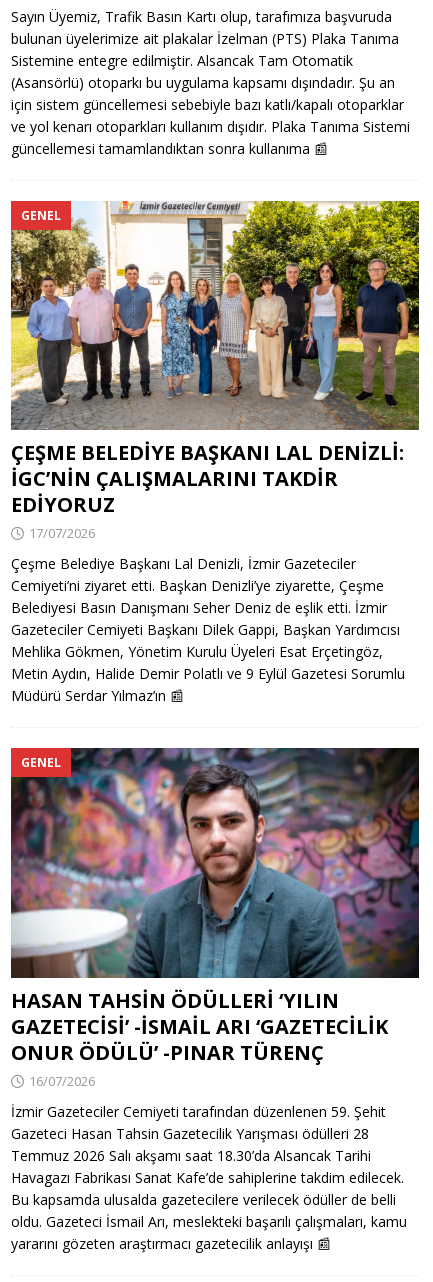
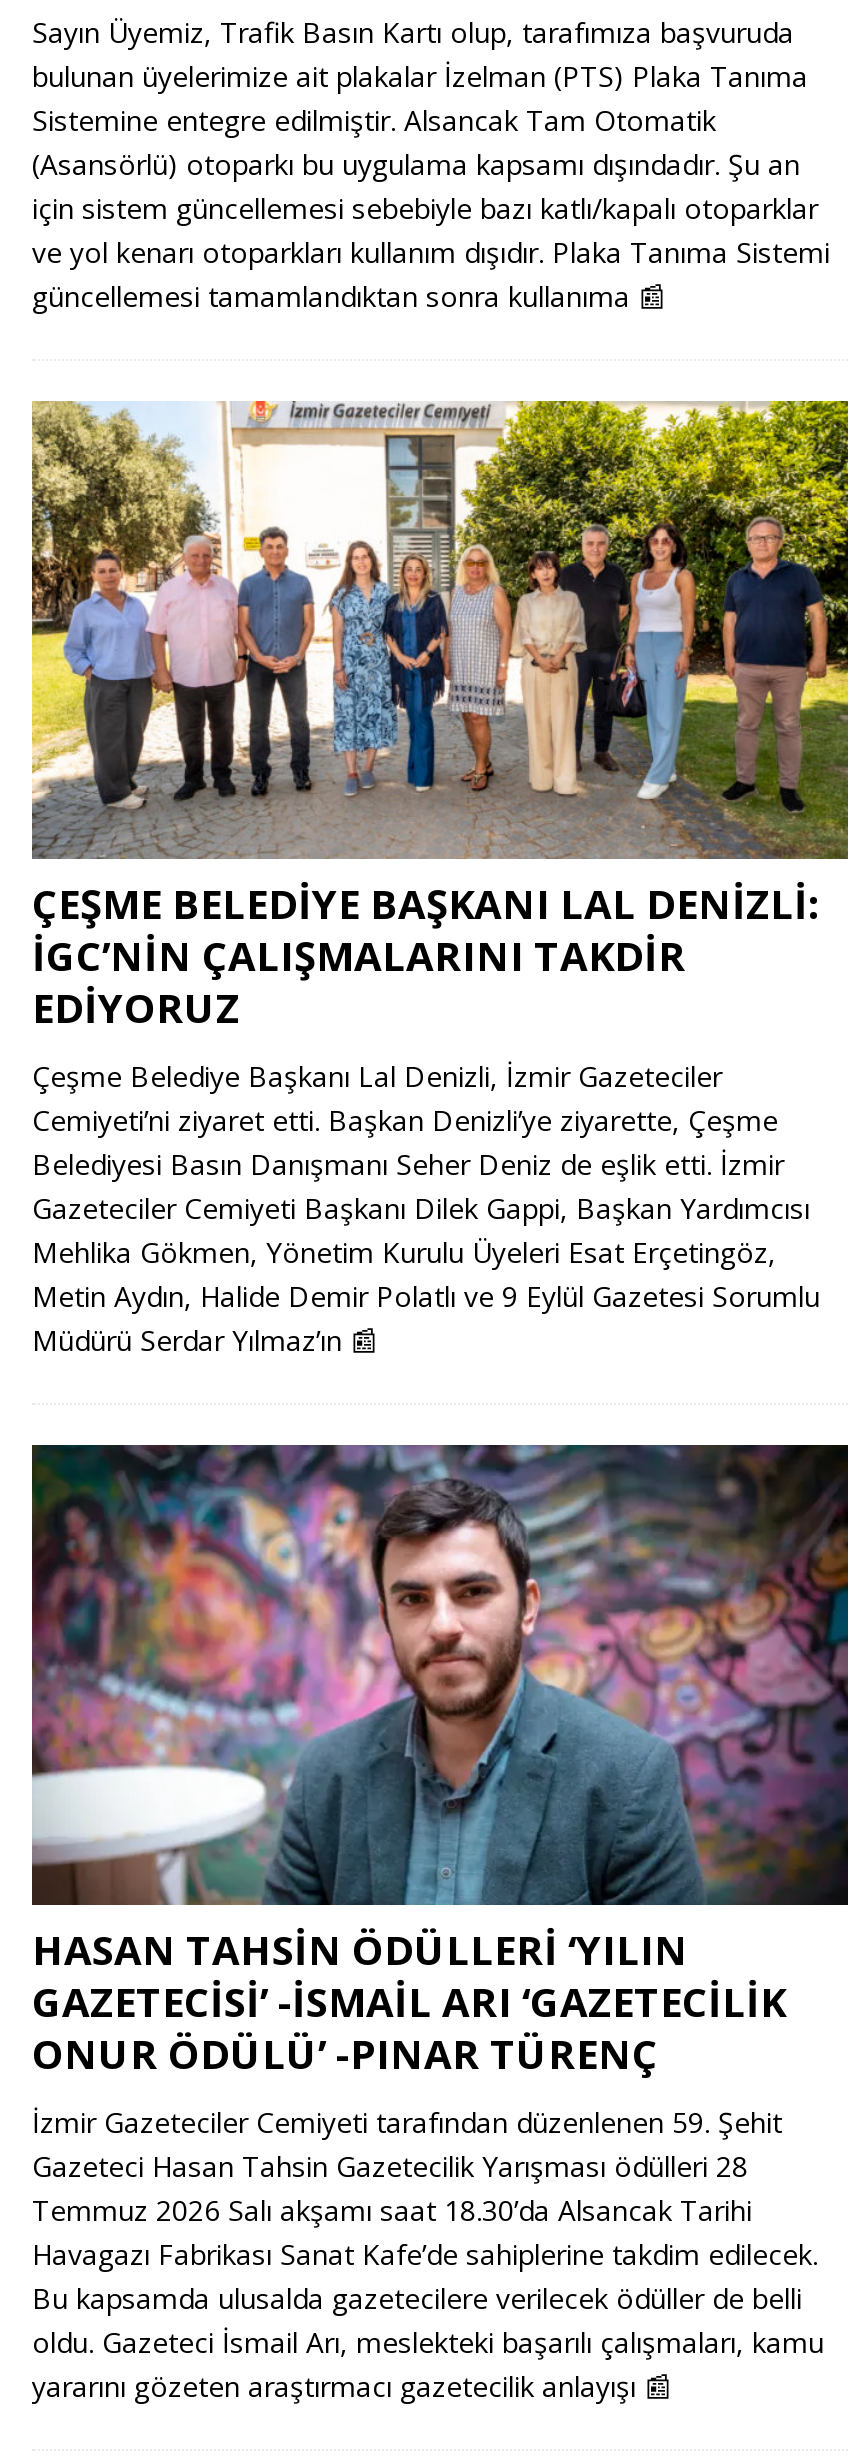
[21,207,61,224] GENEL -> none
[29,524,95,542] 17/07/2026 -> none
[21,754,61,771] GENEL -> none
[29,1072,95,1090] 16/07/2026 -> none

